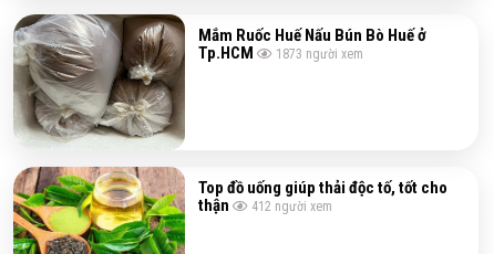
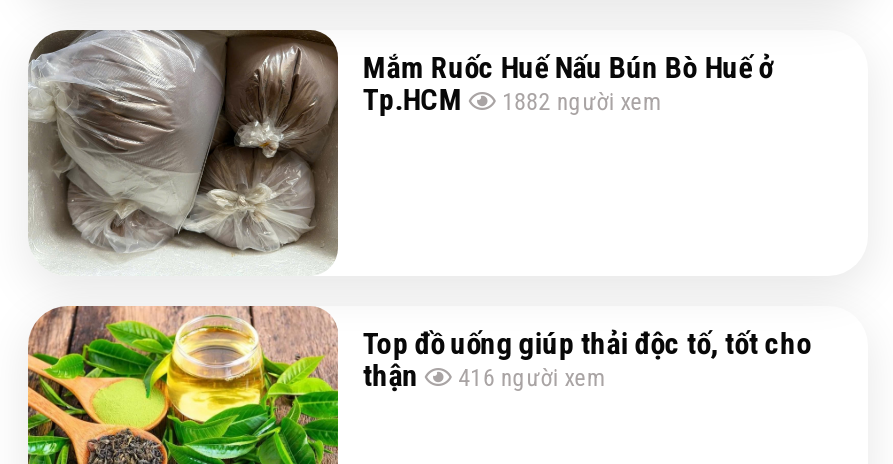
[198,43,364,63] Tp.HCM 1873 người xem -> [362,81,660,117] Tp.HCM 1882 người xem
[198,195,333,215] thận 412 người xem -> [362,358,604,394] thận 416 người xem

